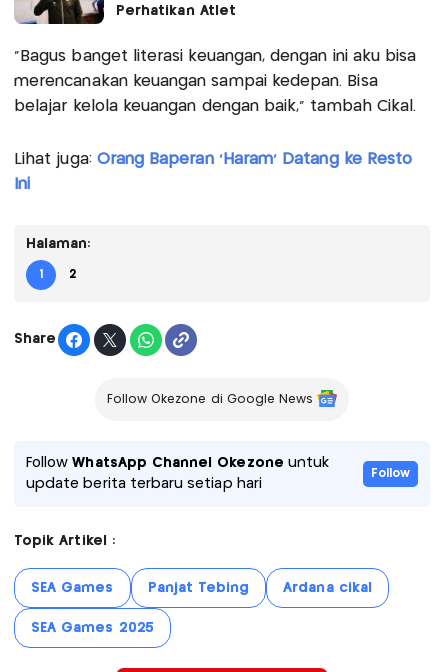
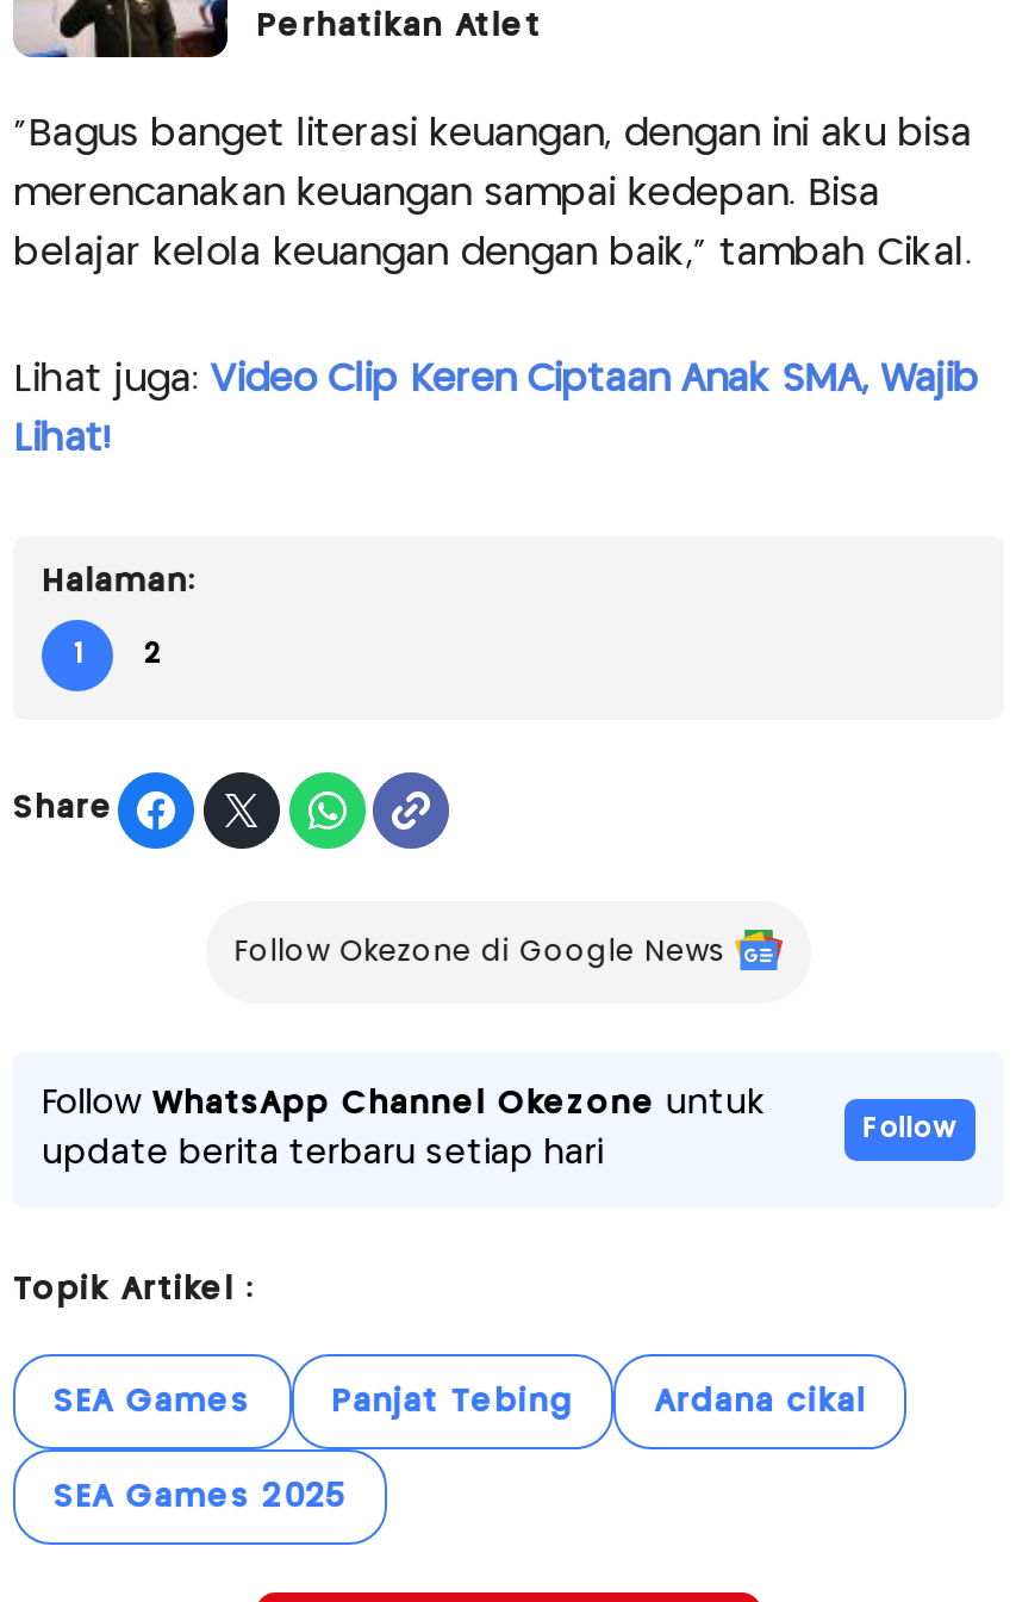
[14,152,412,167] Lihat juga: Orang Baperan 'Haram' Datang ke Resto -> [13,362,979,398] Lihat juga: Video Clip Keren Ciptaan Anak SMA, Wajib
[14,177,30,192] Ini -> [13,422,109,457] Lihat!

